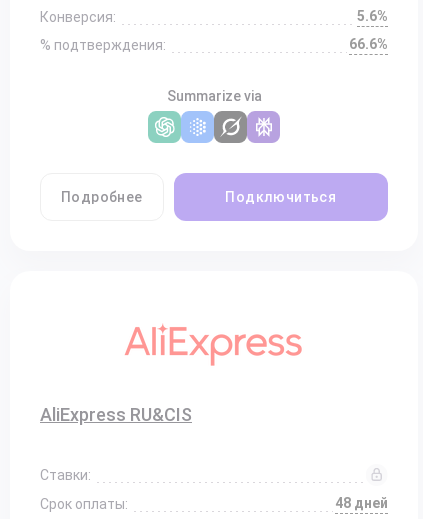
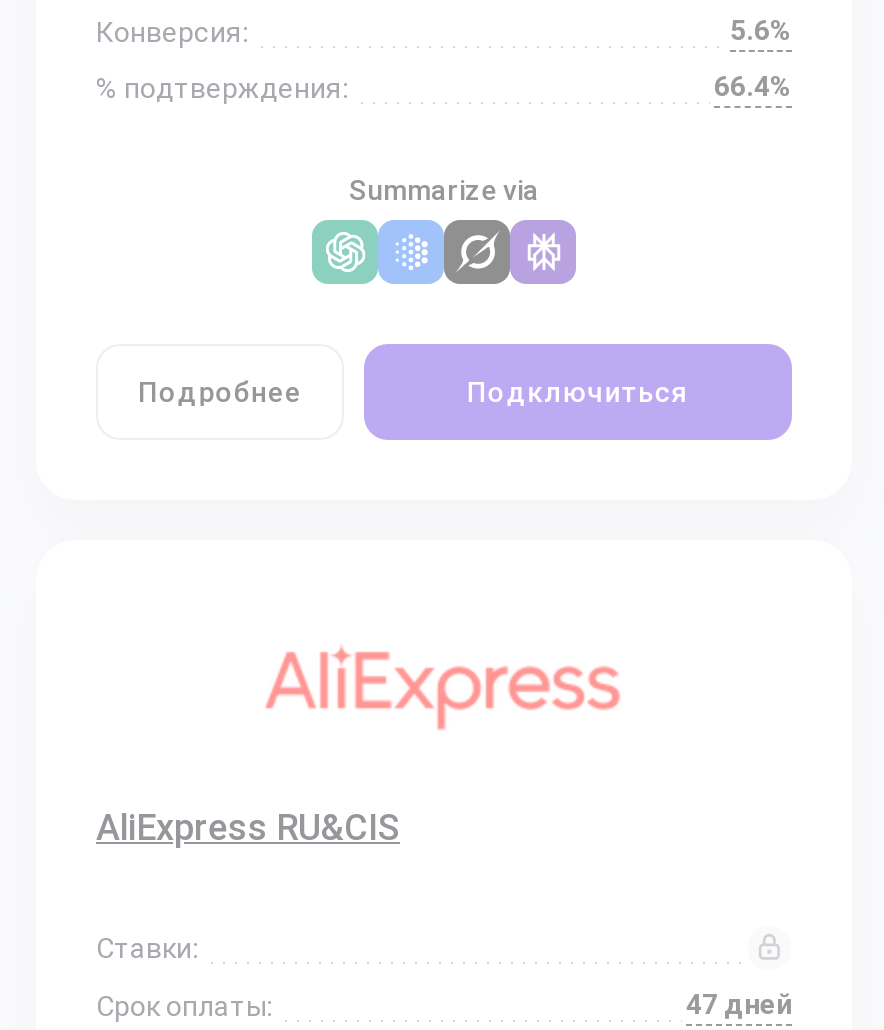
[349,36,388,52] 66.6% -> [714,70,792,102] 66.4%
[335,495,388,511] 48 дней -> [686,988,792,1020] 47 дней

